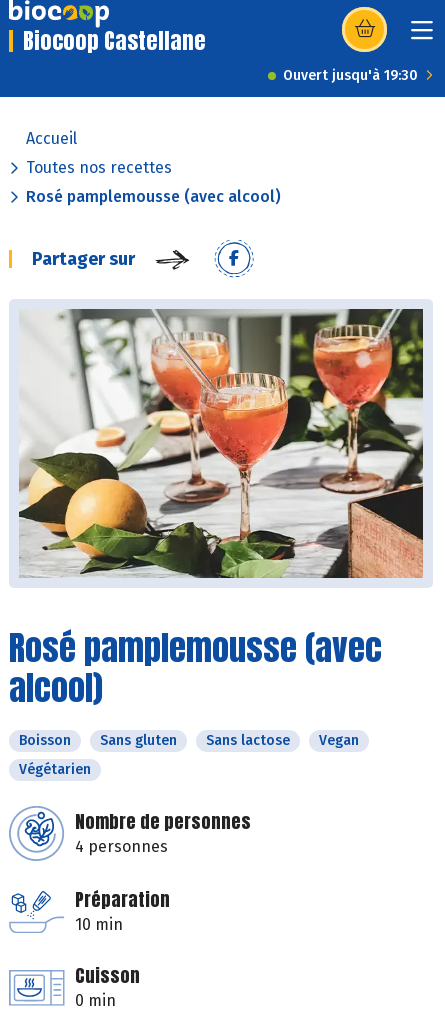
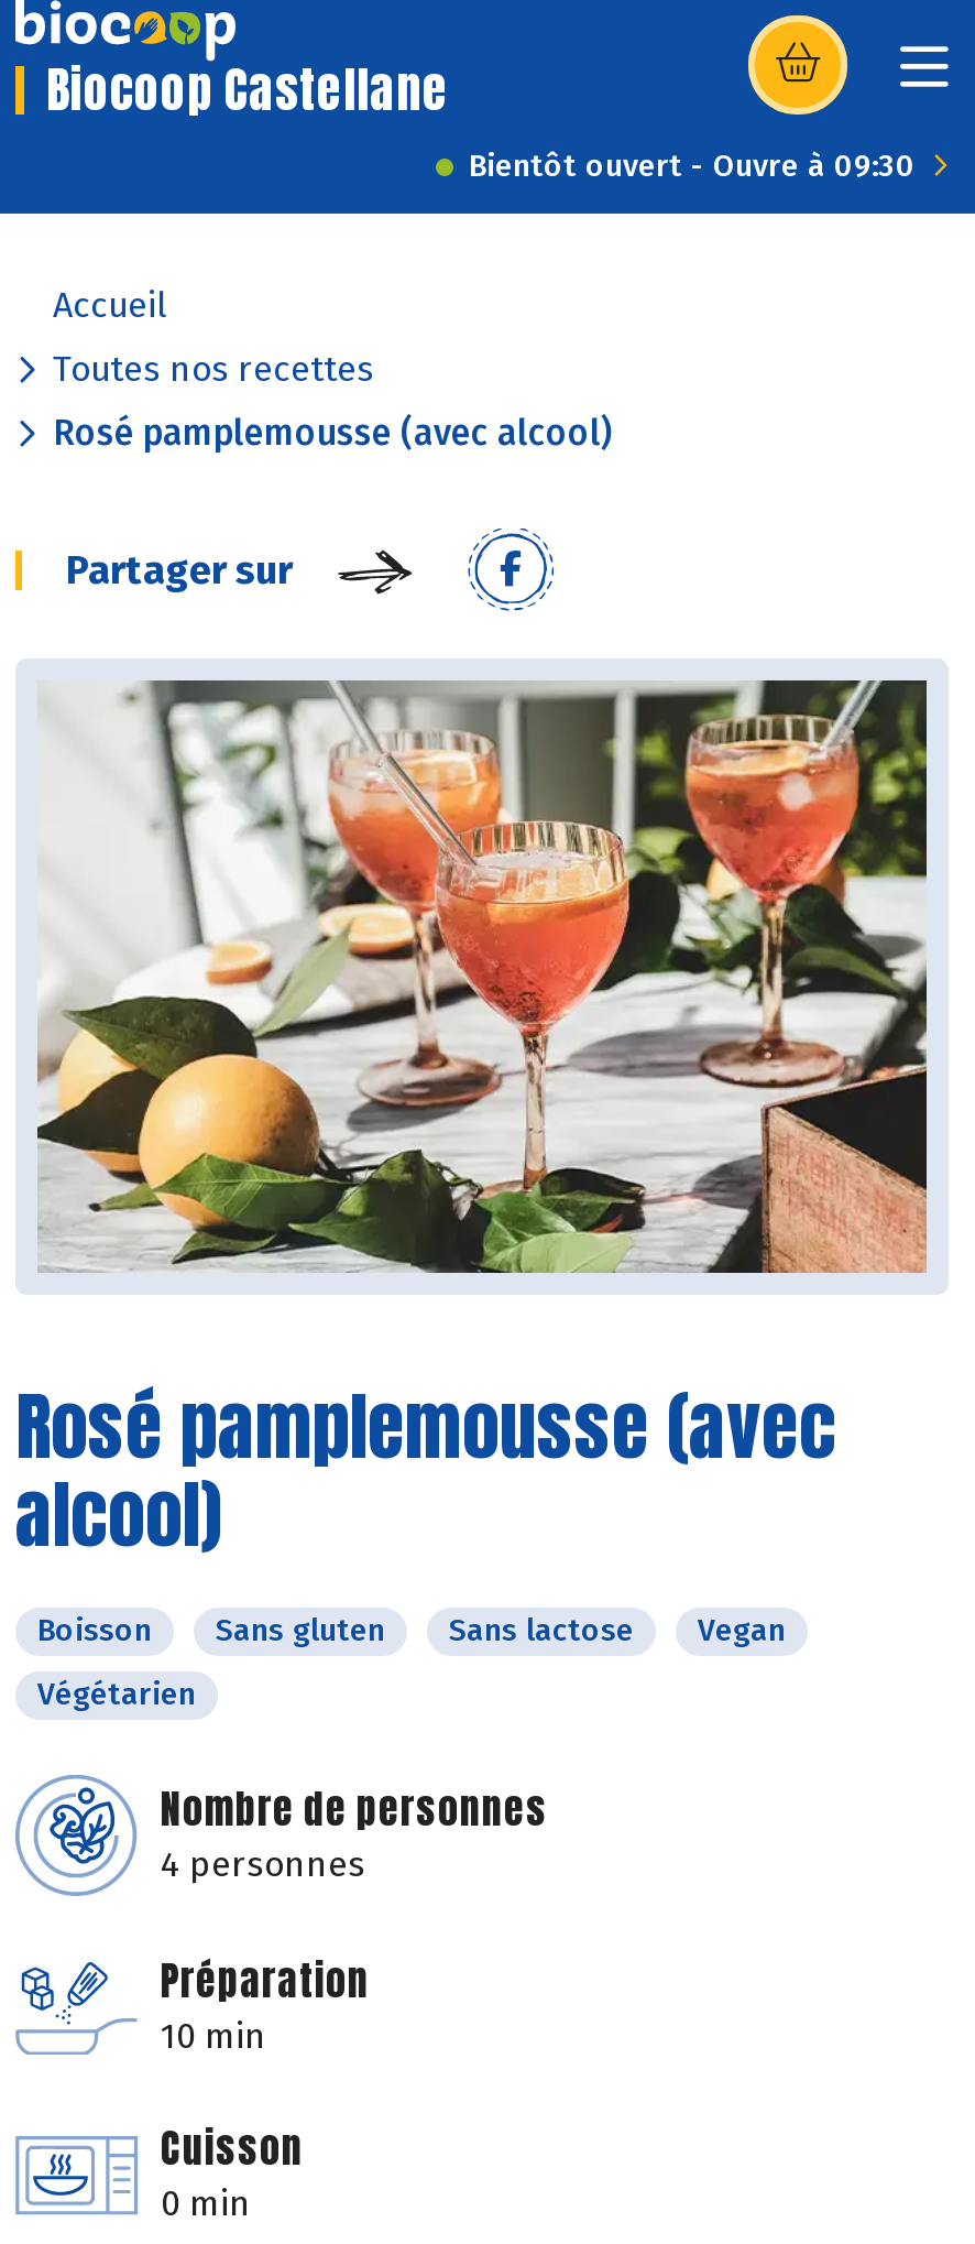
[283,67,418,84] Ouvert jusqu'à 19:30 -> [469,148,916,185] Bientôt ouvert - Ouvre à 09:30

